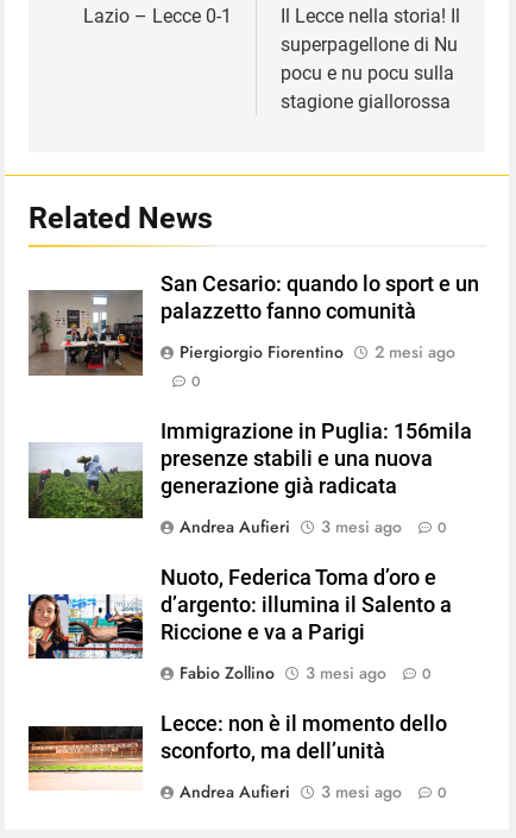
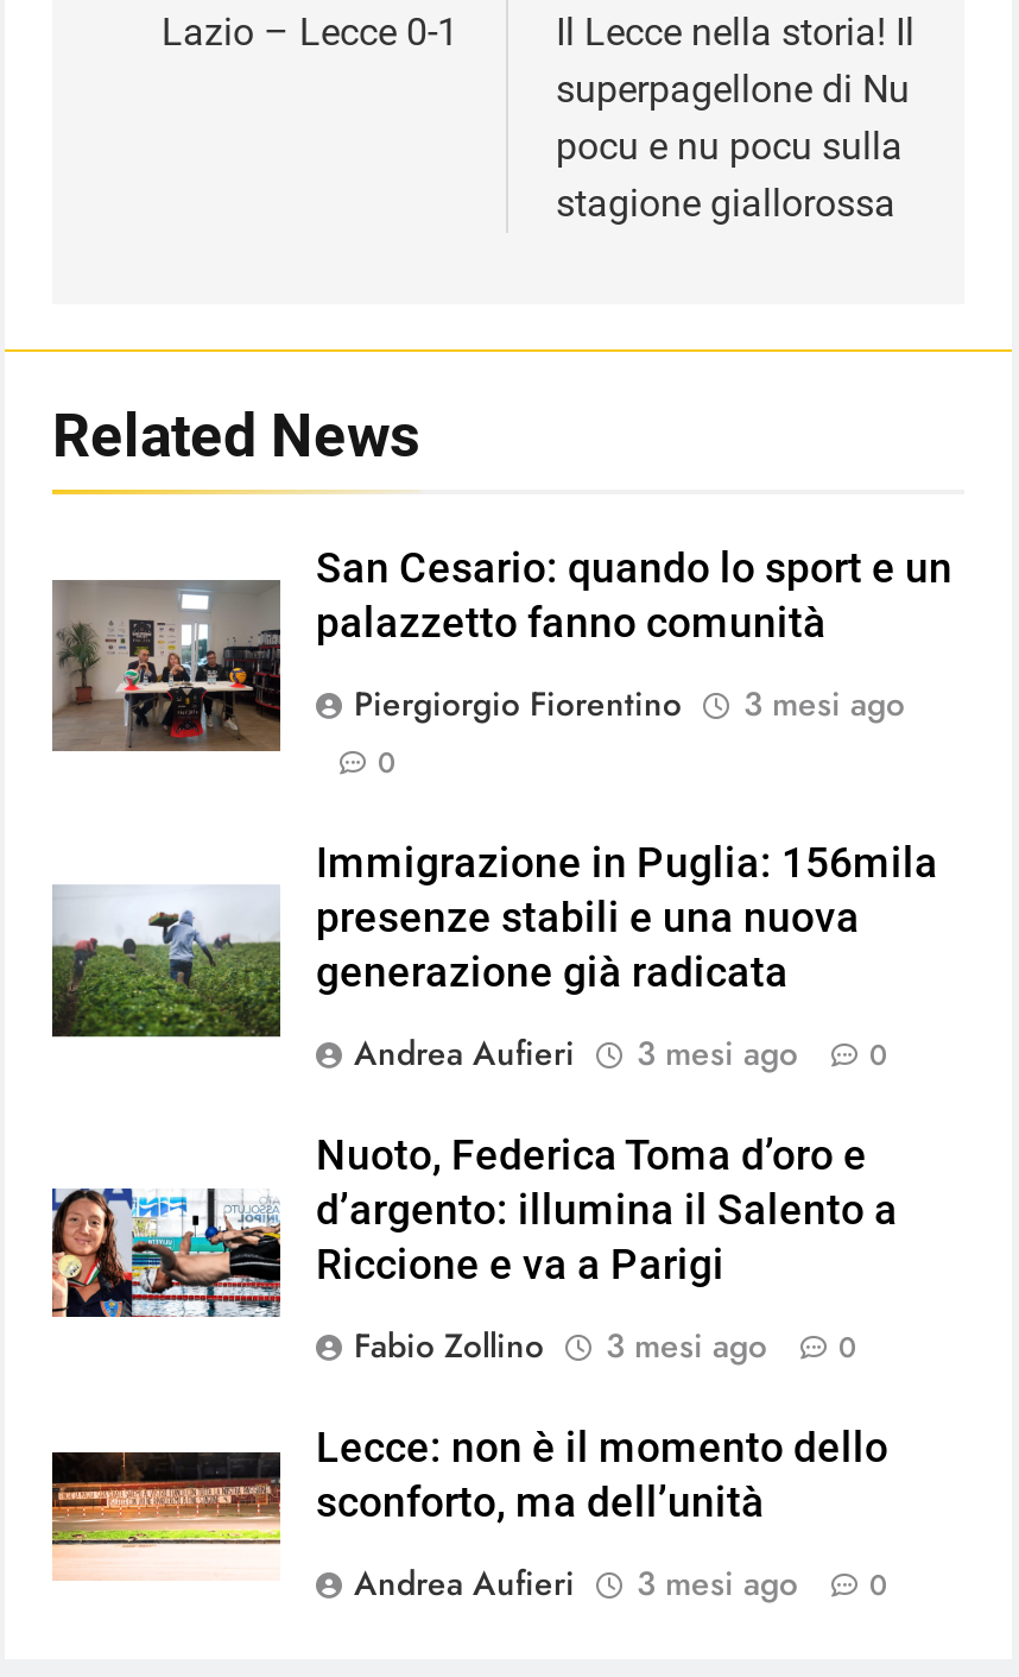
[180,341,455,364] Piergiorgio Fiorentino 2 mesi ago -> [354,681,905,729] Piergiorgio Fiorentino 3 mesi ago

